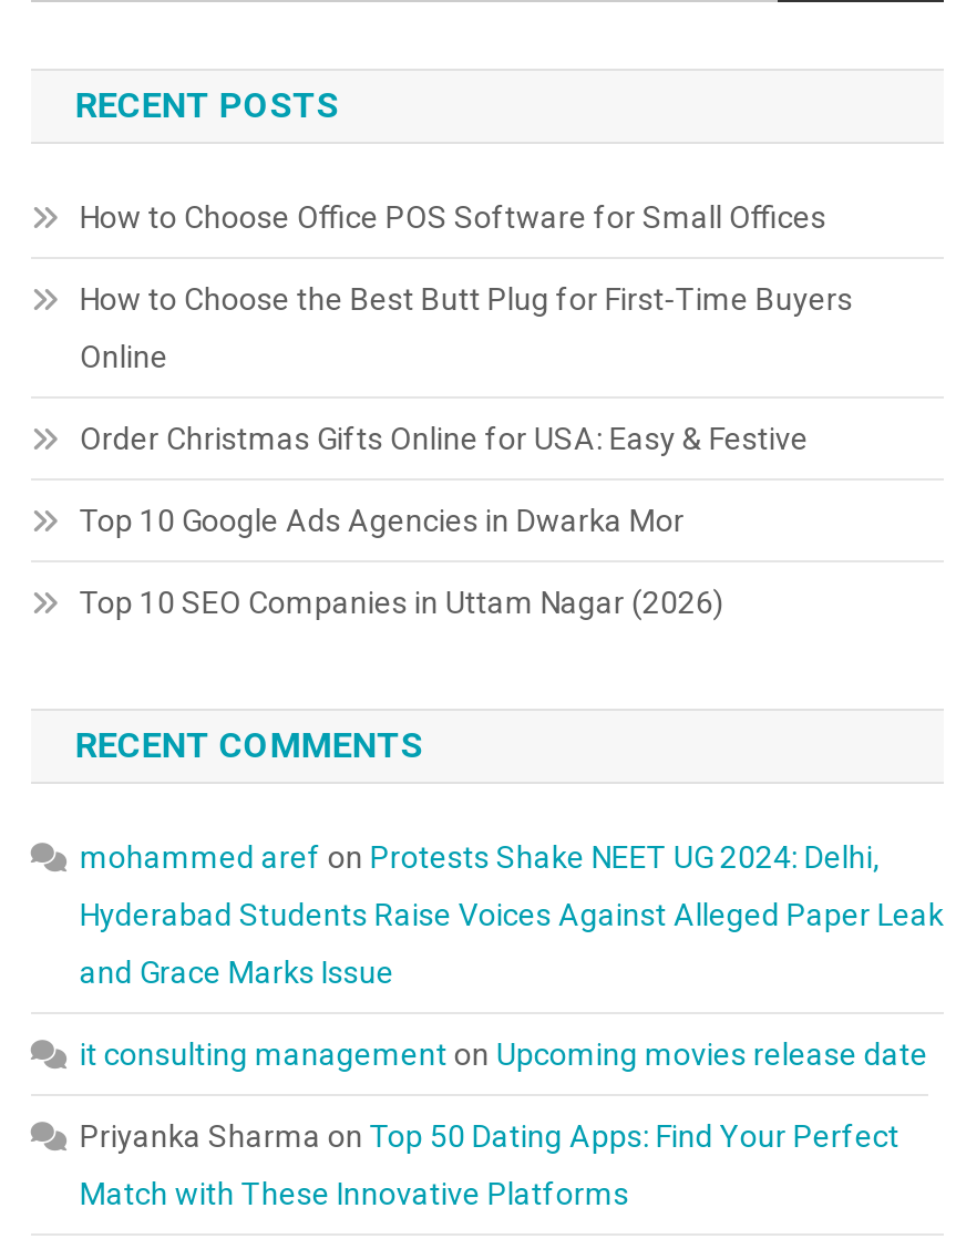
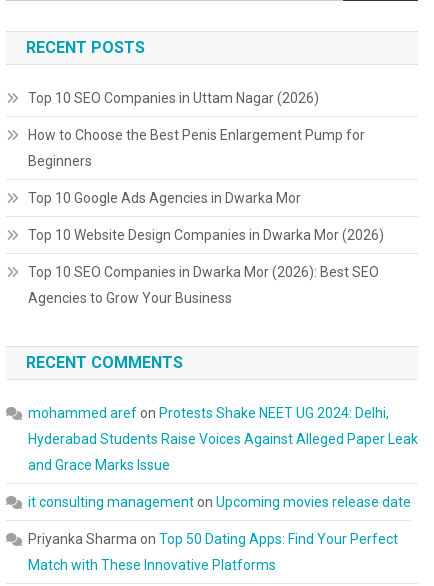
[80,199,853,456] How to Choose Office POS Software for Small Offices | How to Choose the Best Butt Plug for First-Time Buyers | Online | Order Christmas Gifts Online for USA: Easy & Festive -> none
moved [80,502,684,538] -> [28,190,301,206]: Top 10 Google Ads Agencies in Dwarka Mor
moved [80,584,724,620] -> [28,90,319,106]: Top 10 SEO Companies in Uttam Nagar (2026)
none -> [28,127,384,306] How to Choose the Best Penis Enlargement Pump for | Beginners | Top 10 Website Design Companies in Dwarka Mor (2026) | Top 10 SEO Companies in Dwarka Mor (2026): Best SEO | Agencies to Grow Your Business

